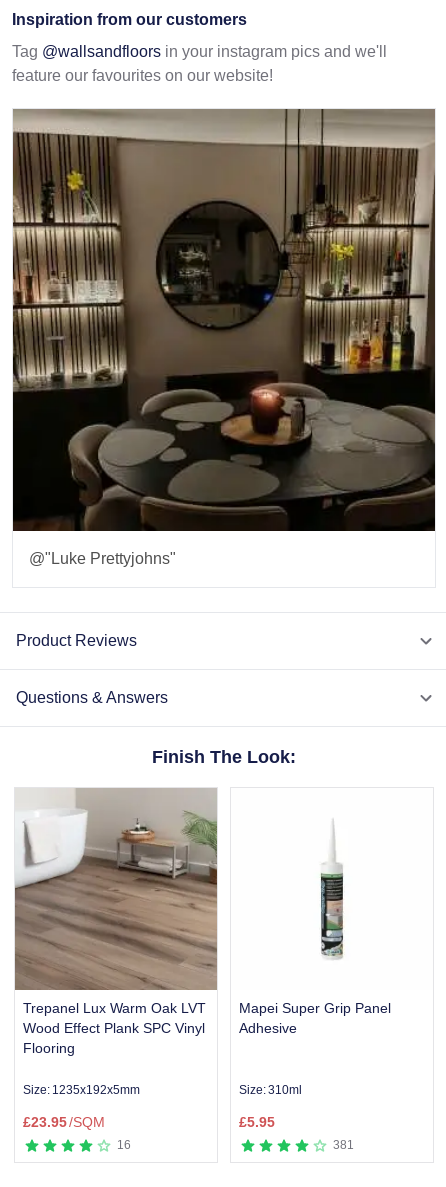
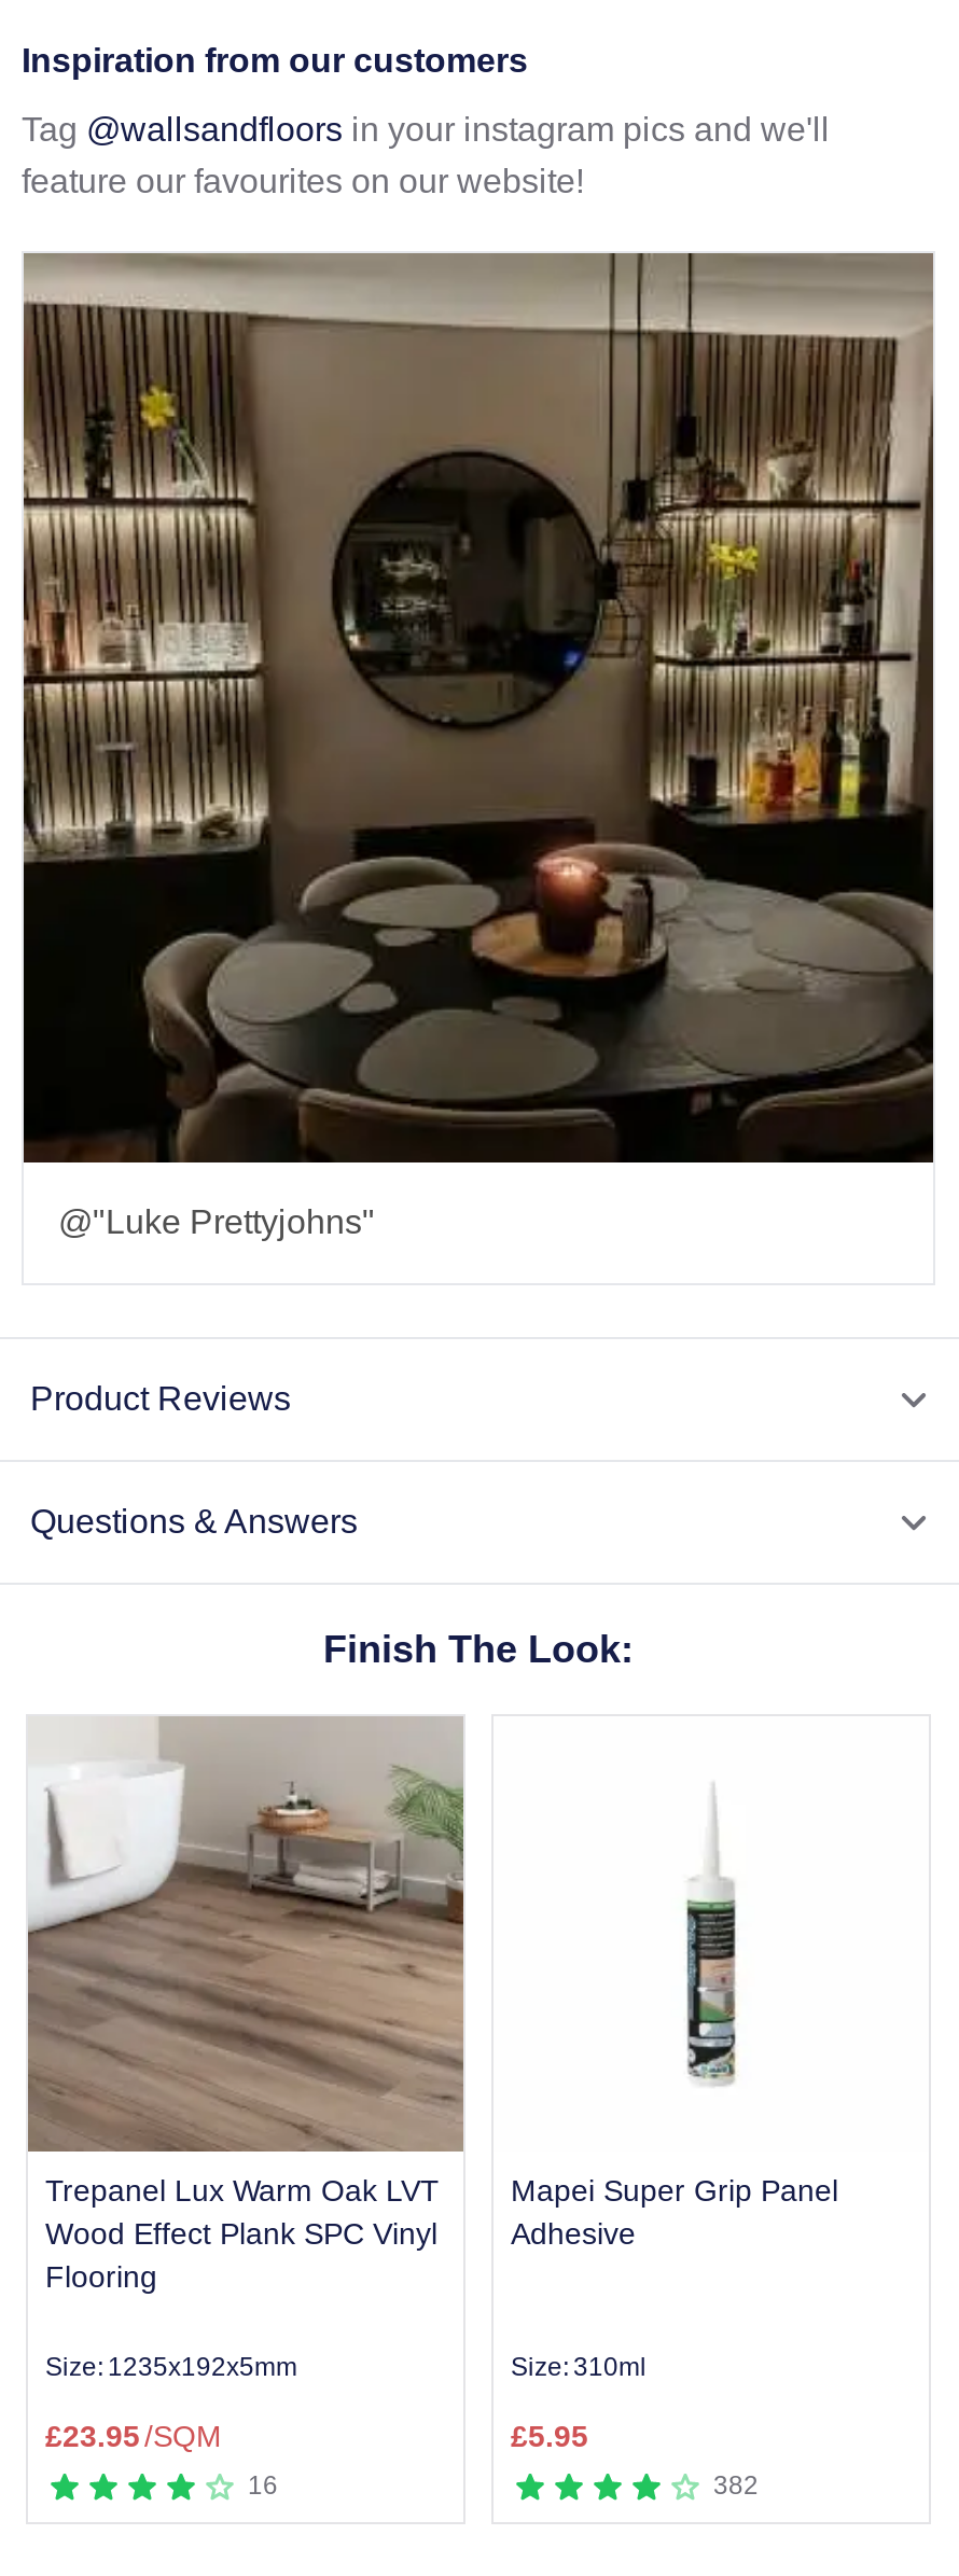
[333,1138,354,1152] 381 -> [713,2470,759,2501] 382

